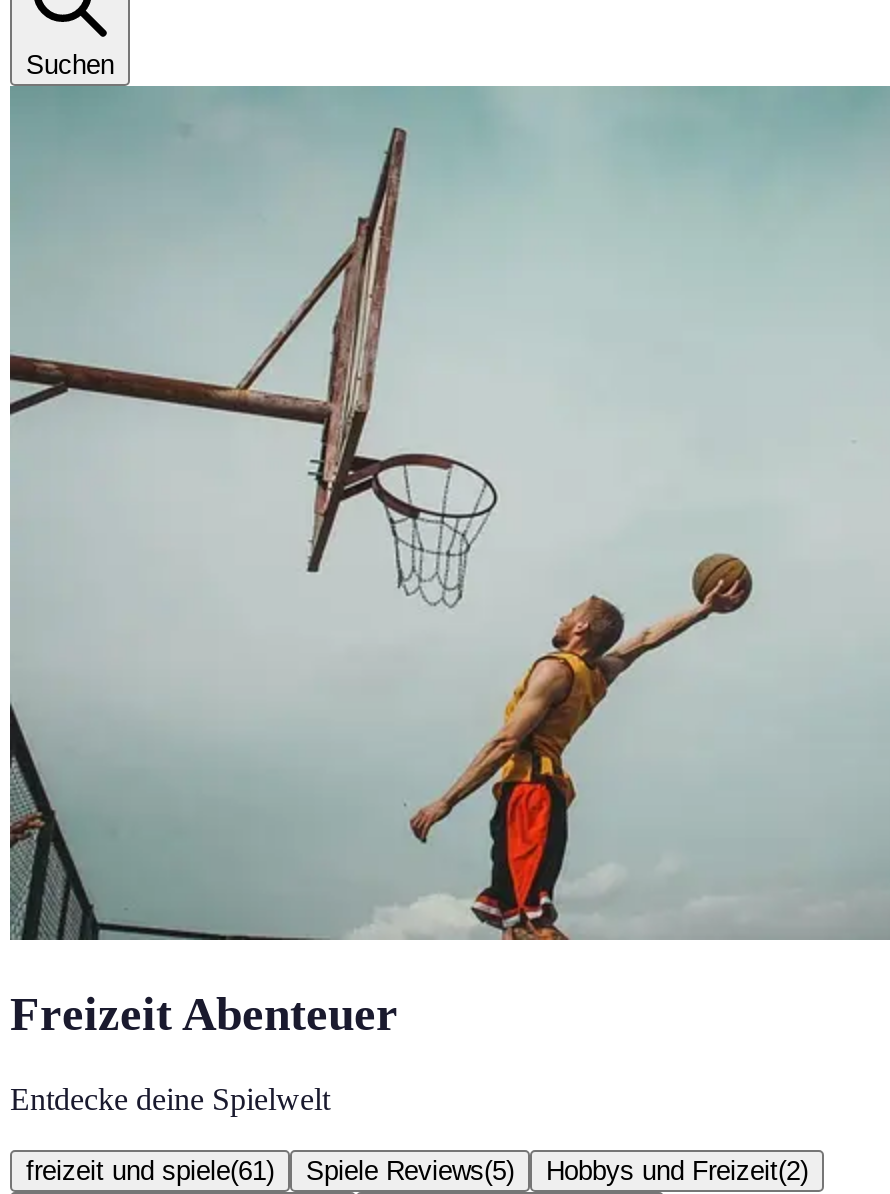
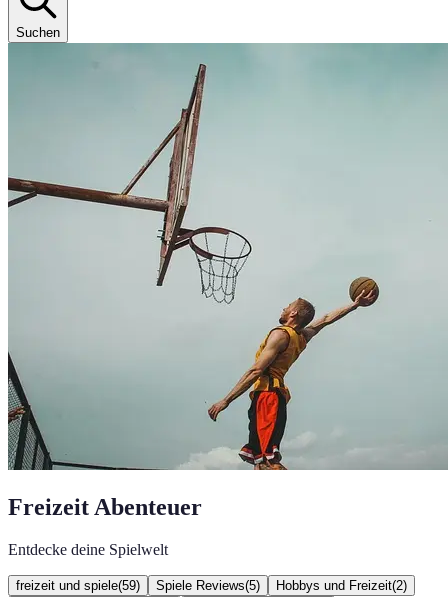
[26,1156,274,1186] freizeit und spiele(61) -> [16,578,140,593] freizeit und spiele(59)

